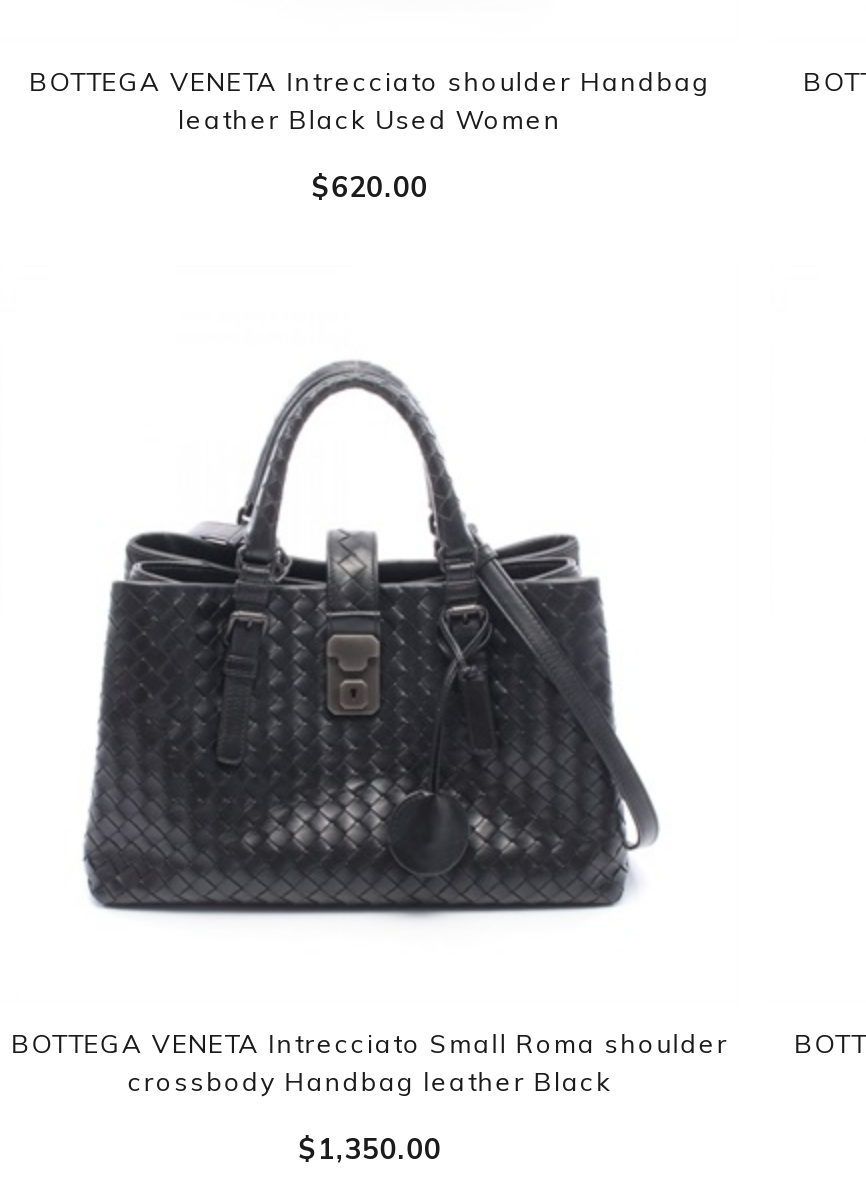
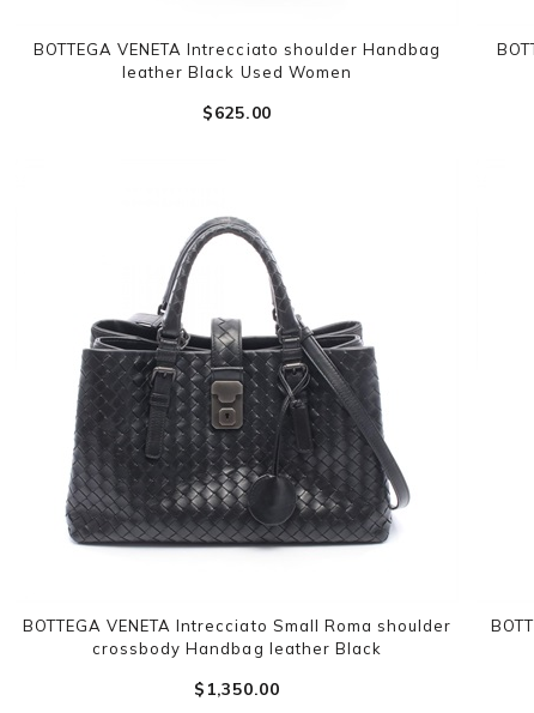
[312,169,428,205] $‌620.00 -> [202,102,272,123] $‌625.00

